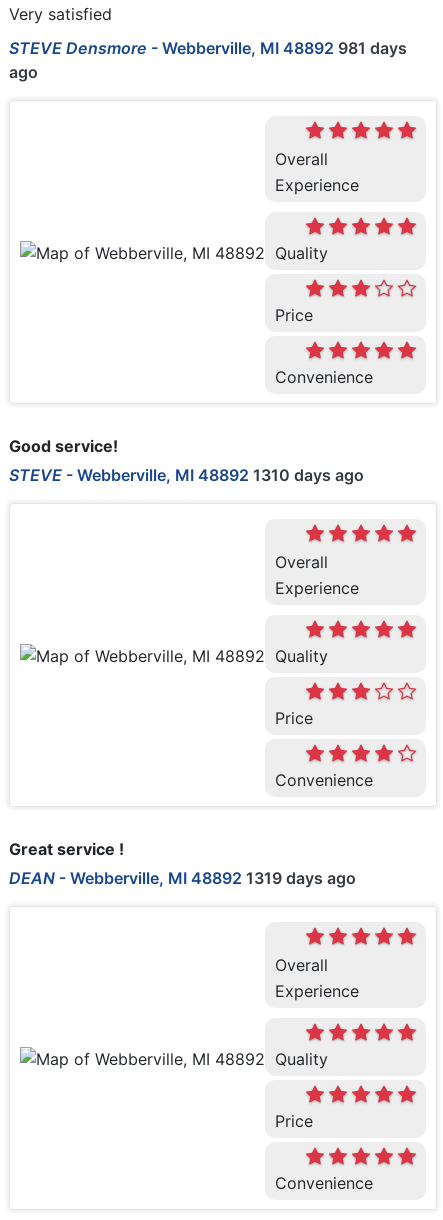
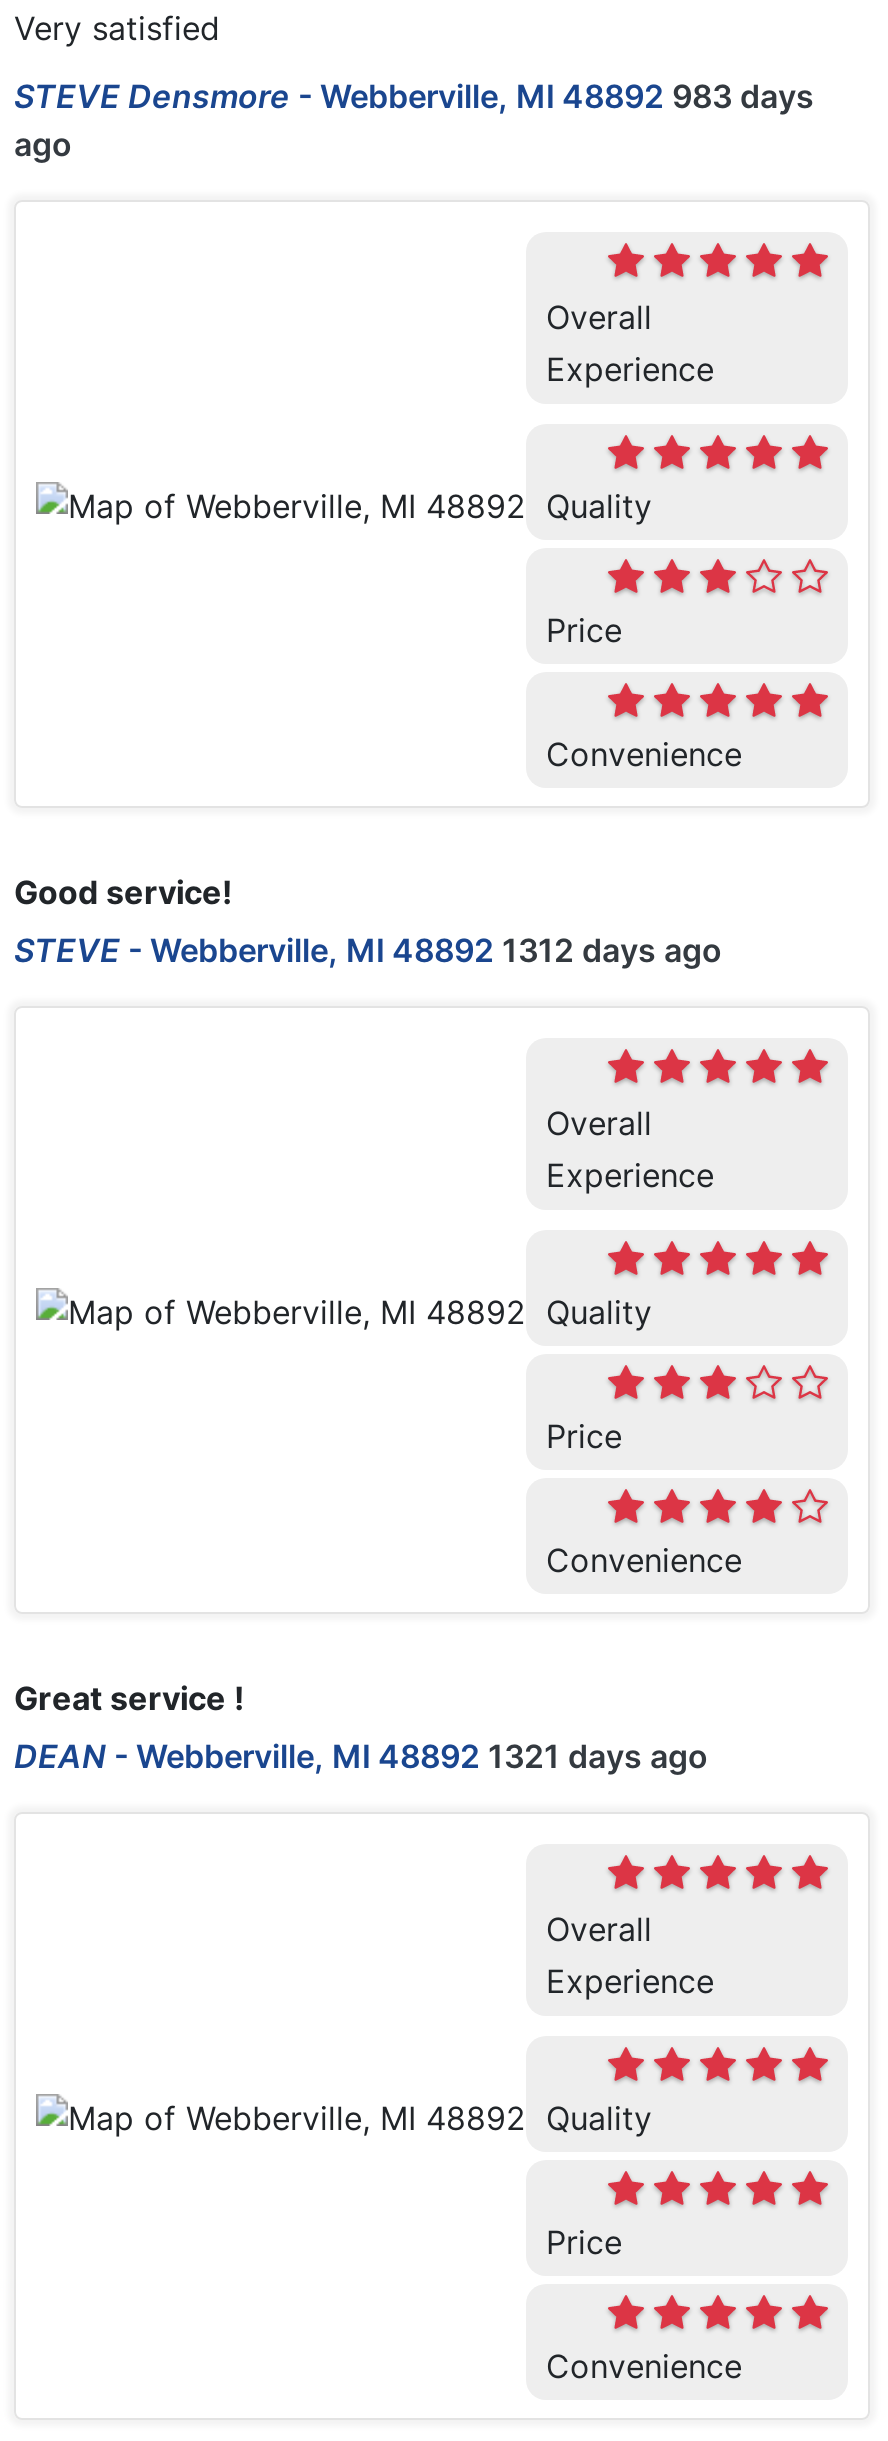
[9,38,407,58] STEVE Densmore - Webberville, MI 48892 981 days -> [14,77,814,117] STEVE Densmore - Webberville, MI 48892 983 days
[9,465,364,485] STEVE - Webberville, MI 48892 1310 days ago -> [14,931,722,971] STEVE - Webberville, MI 48892 1312 days ago
[9,868,356,888] DEAN - Webberville, MI 48892 1319 days ago -> [14,1737,708,1777] DEAN - Webberville, MI 48892 1321 days ago

